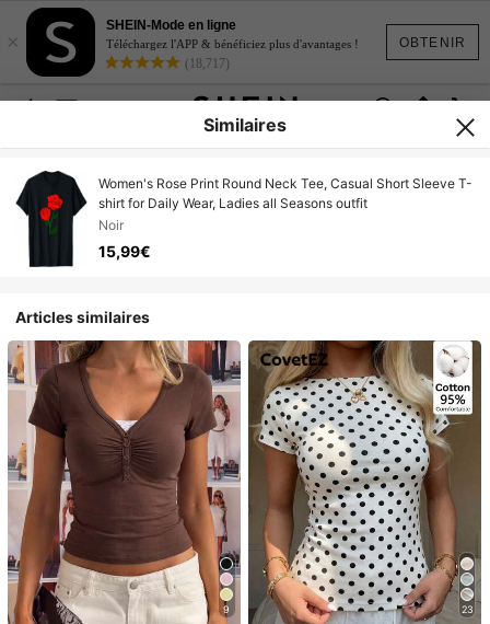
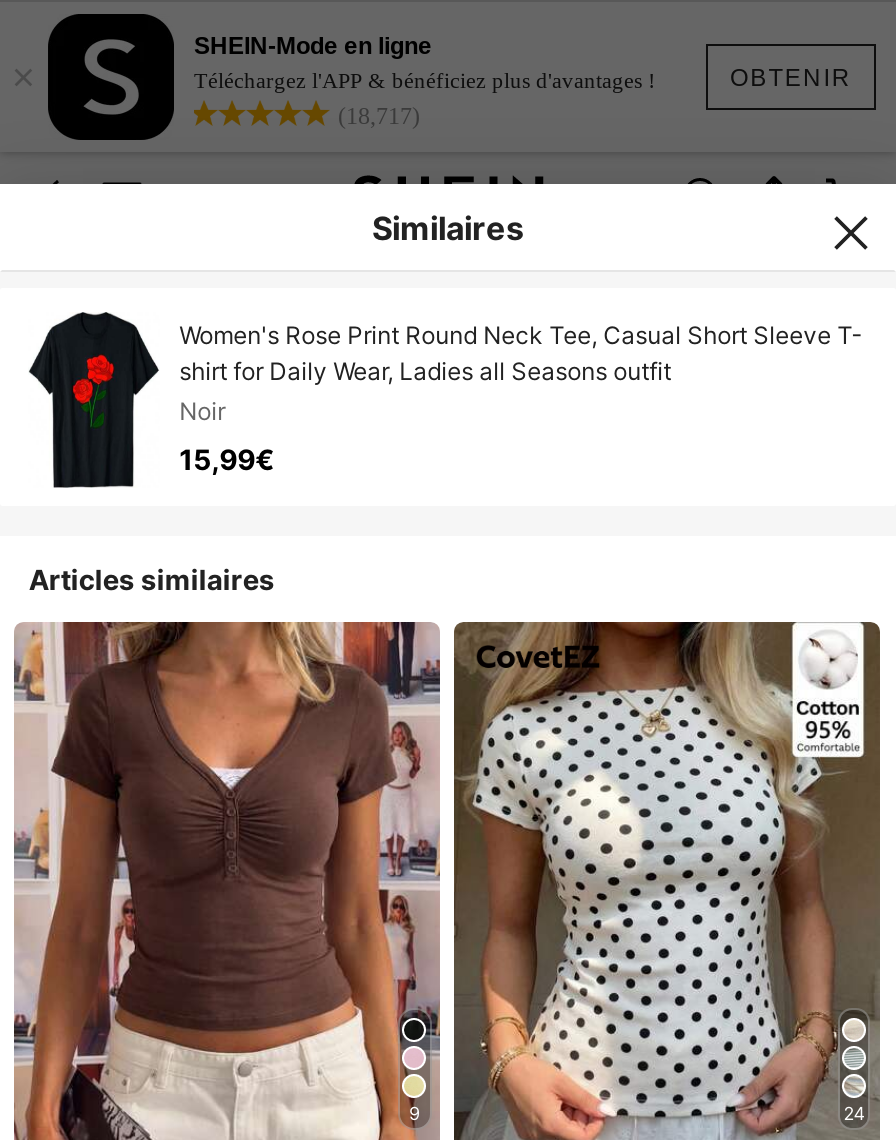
[461,603,473,615] 23 -> [844,1101,866,1123] 24

